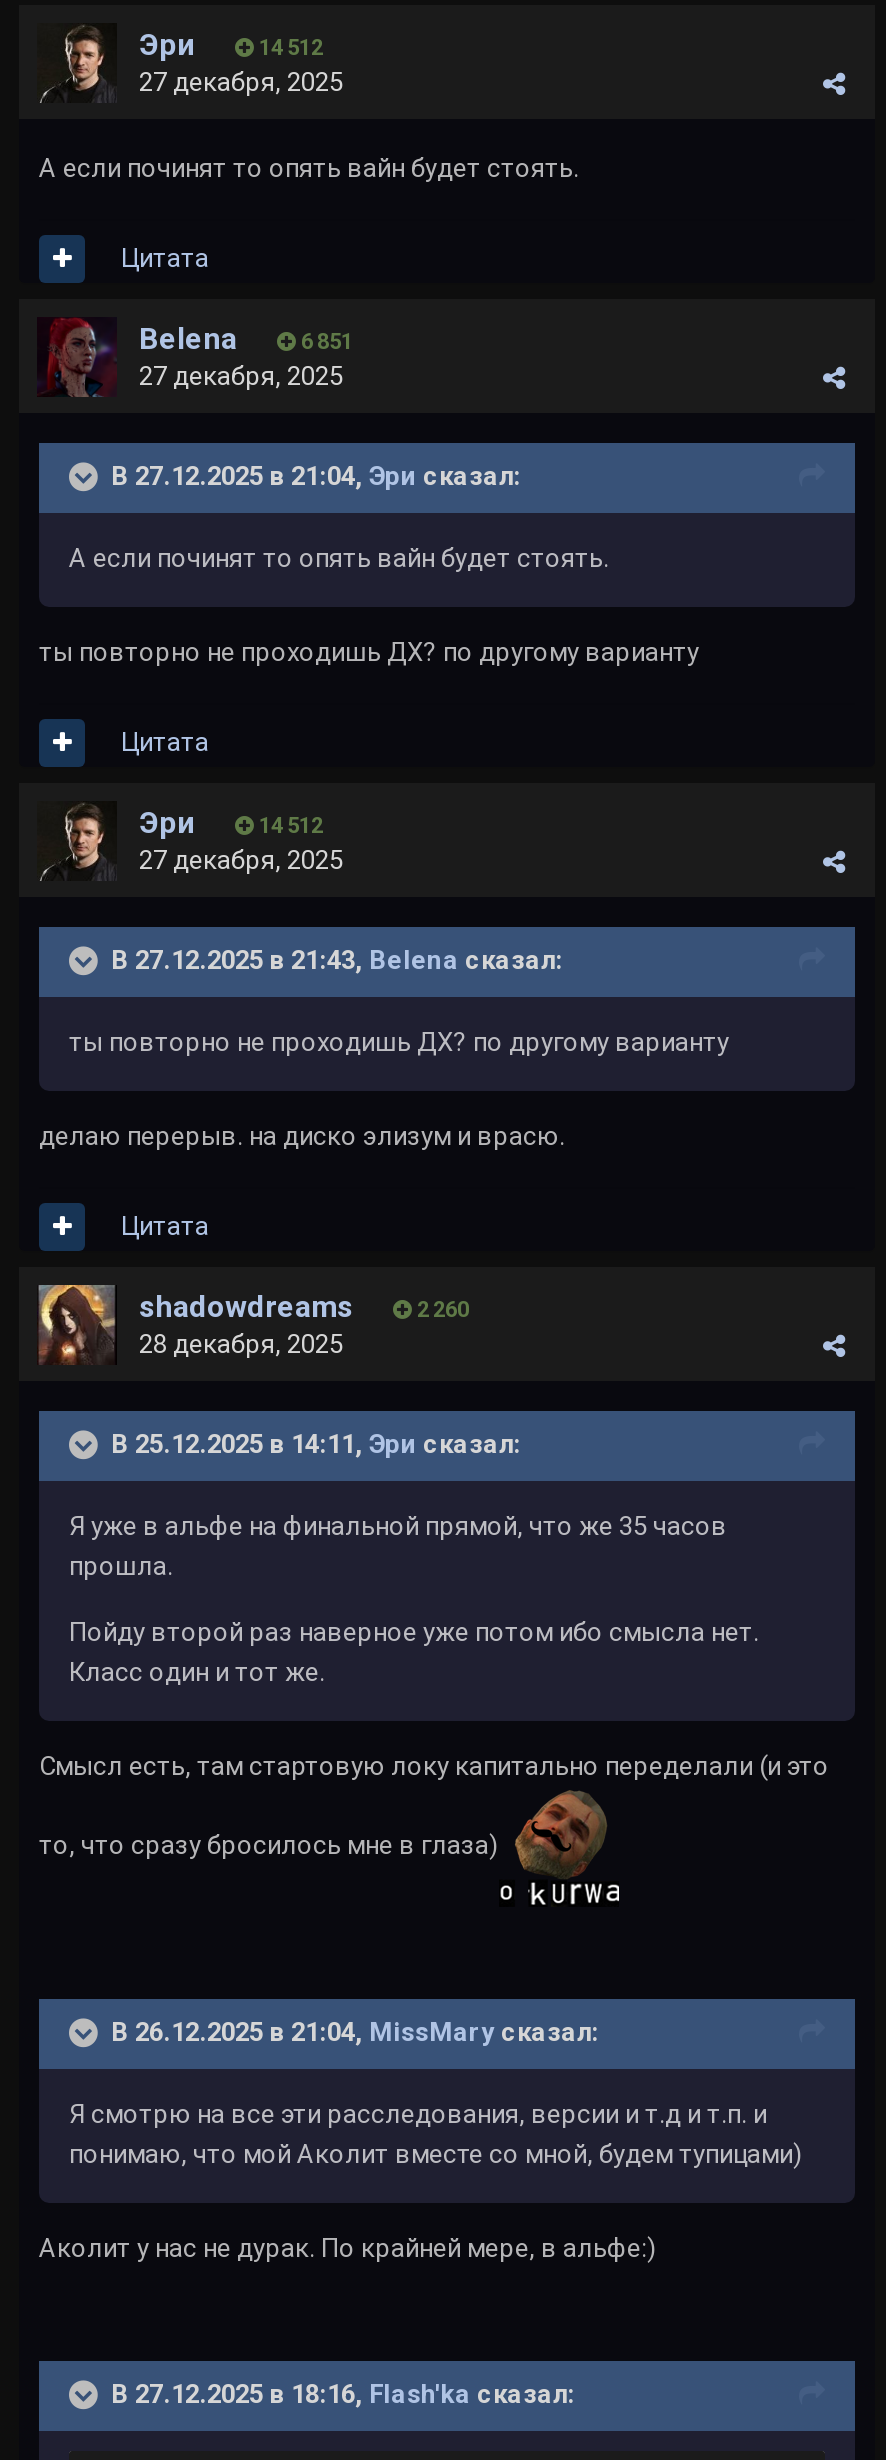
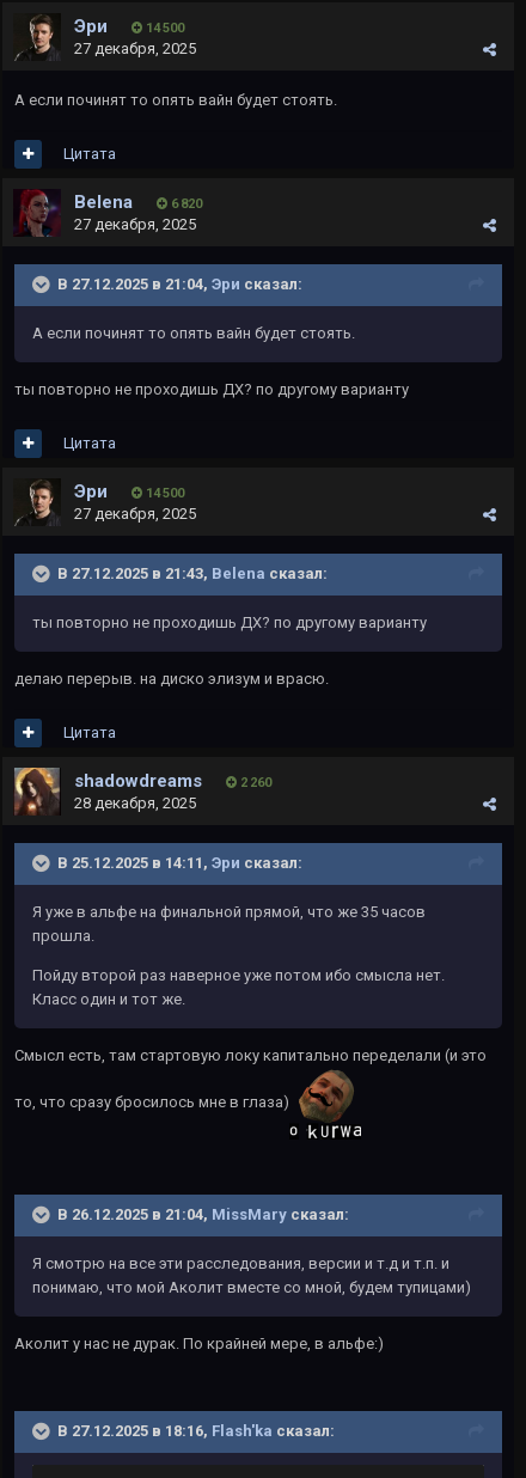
[253,35,323,61] 14 512 -> [142,20,184,36] 14 500
[295,329,353,355] 6 851 -> [167,196,202,212] 6 820
[253,813,323,839] 14 512 -> [142,486,184,501] 14 500

